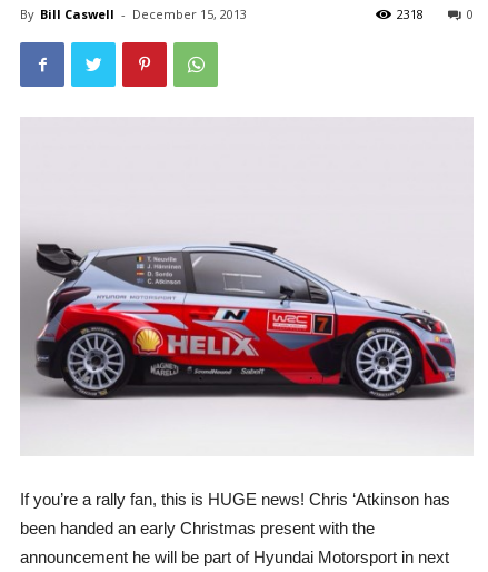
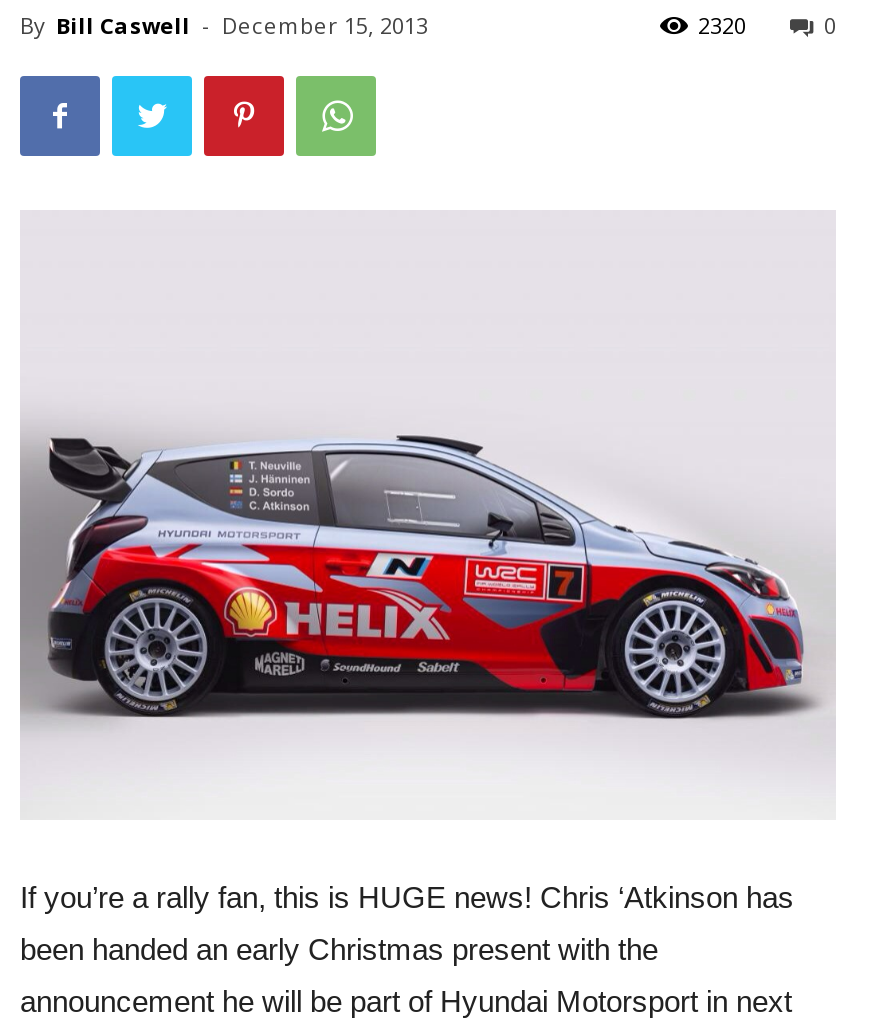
[397,6,424,22] 2318 -> [698,10,746,40] 2320

